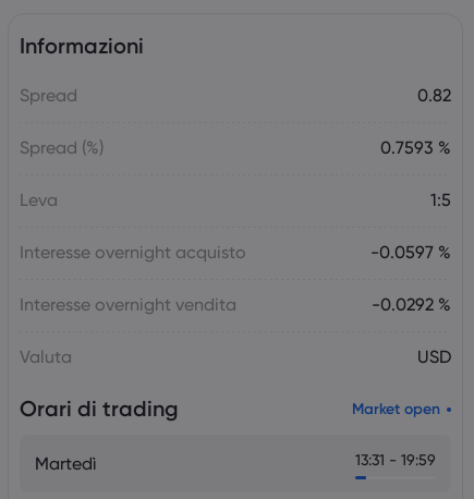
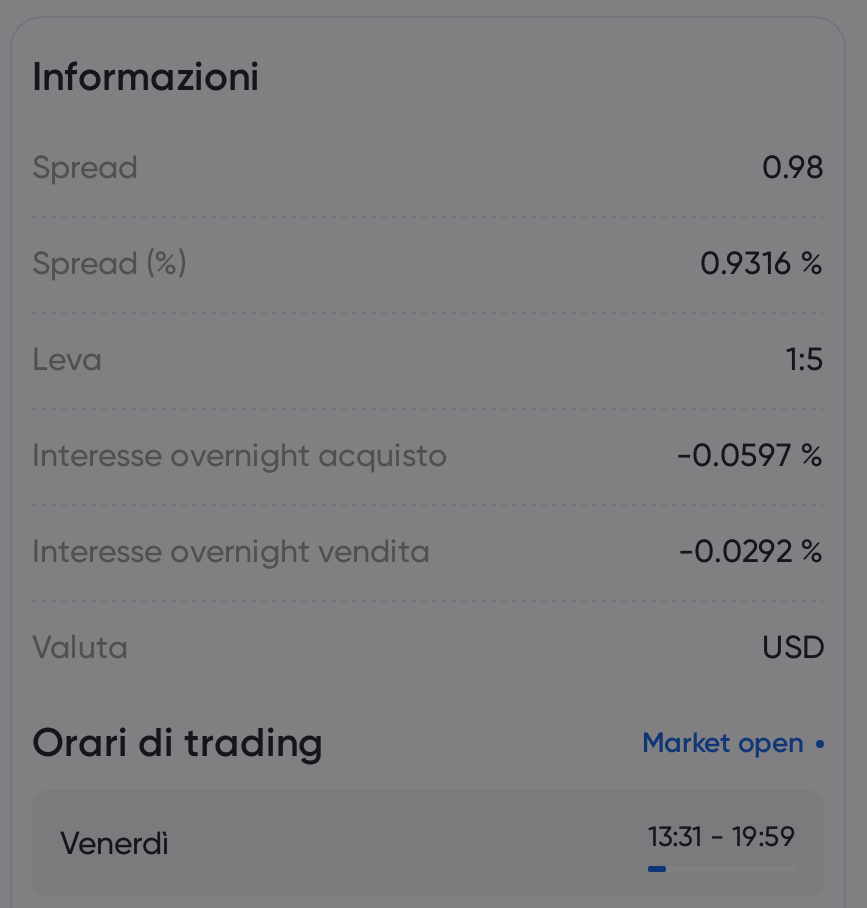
[417,85,451,106] 0.82 -> [762,148,824,186] 0.98
[380,137,451,158] 0.7593 % -> [700,244,824,282] 0.9316 %
[35,453,97,473] Martedì -> [60,823,170,861] Venerdì

